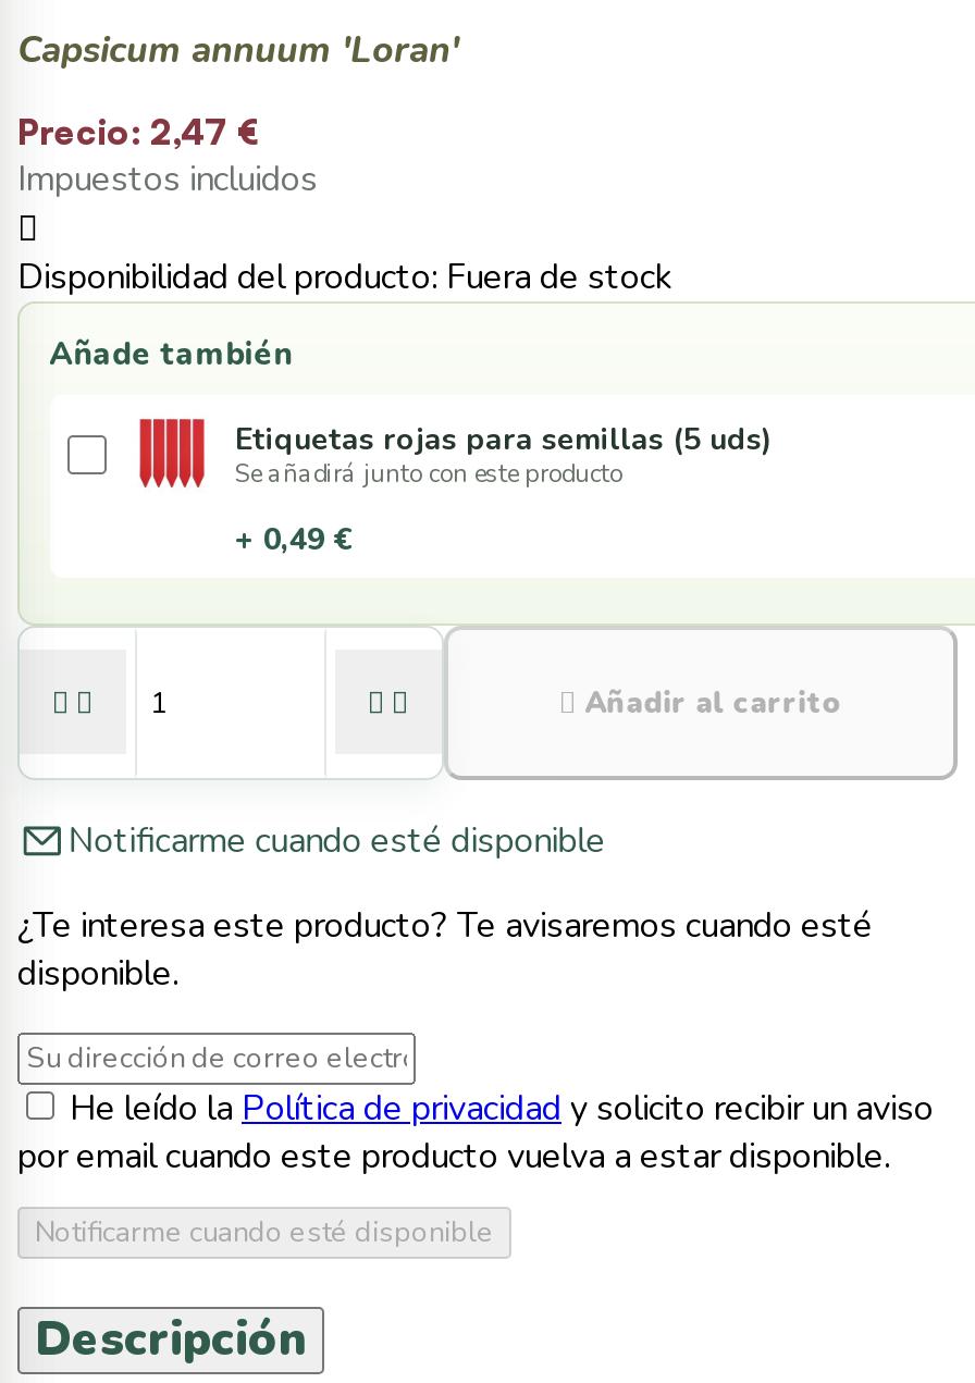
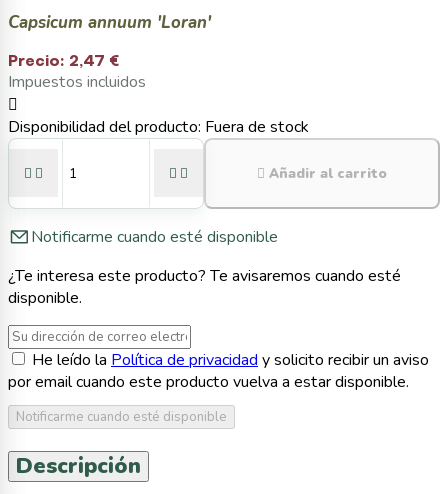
[17,333,968,628] [image] | Añade también | Etiquetas rojas para semillas (5 uds) | Se añadirá junto con este producto | + 0,49 € -> none

